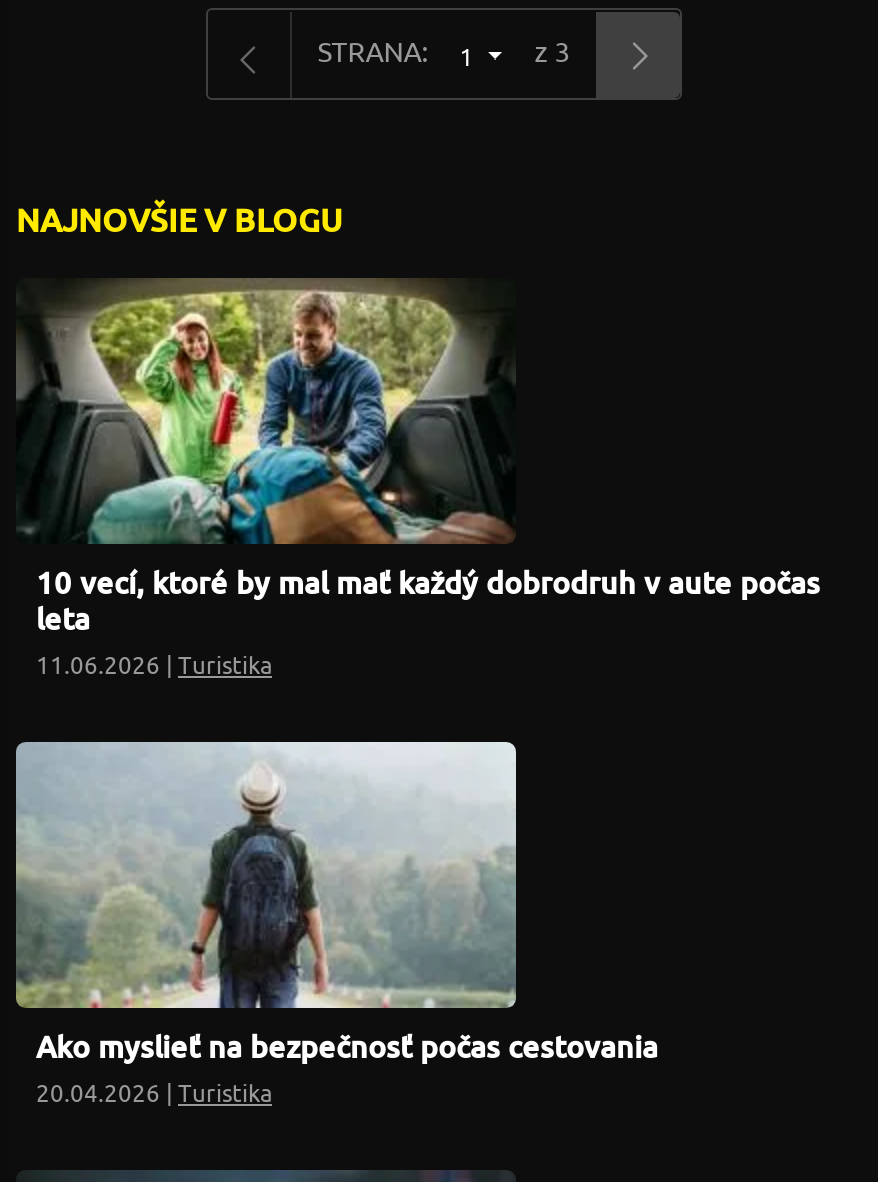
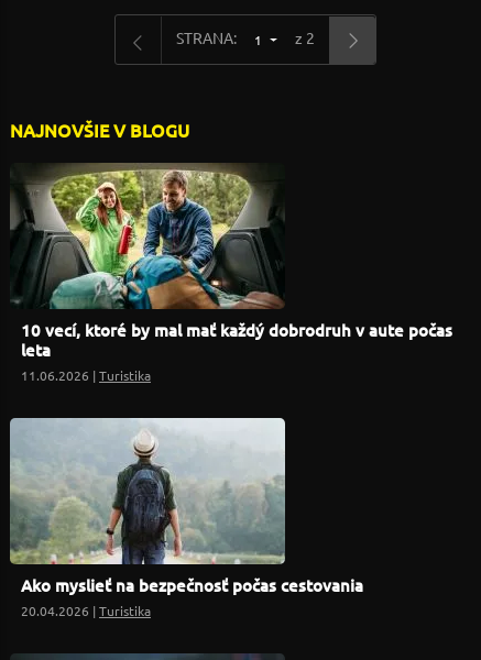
[318,32,570,71] STRANA: 1 z 3 -> [176,28,315,49] STRANA: 1 z 2

